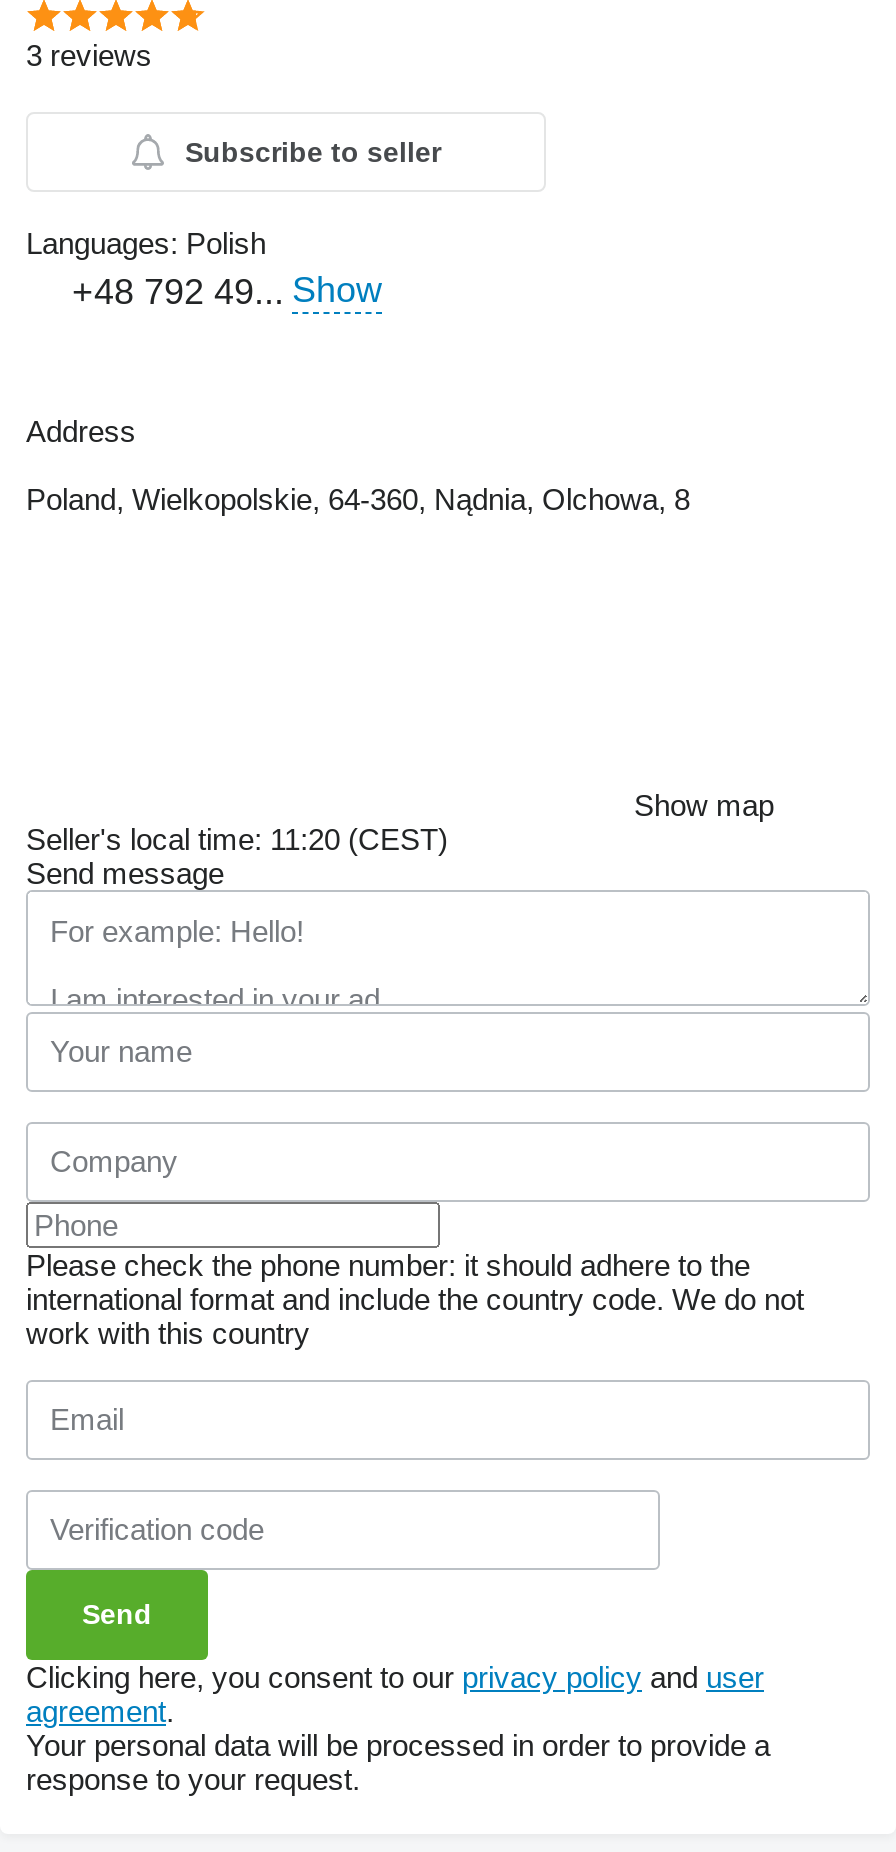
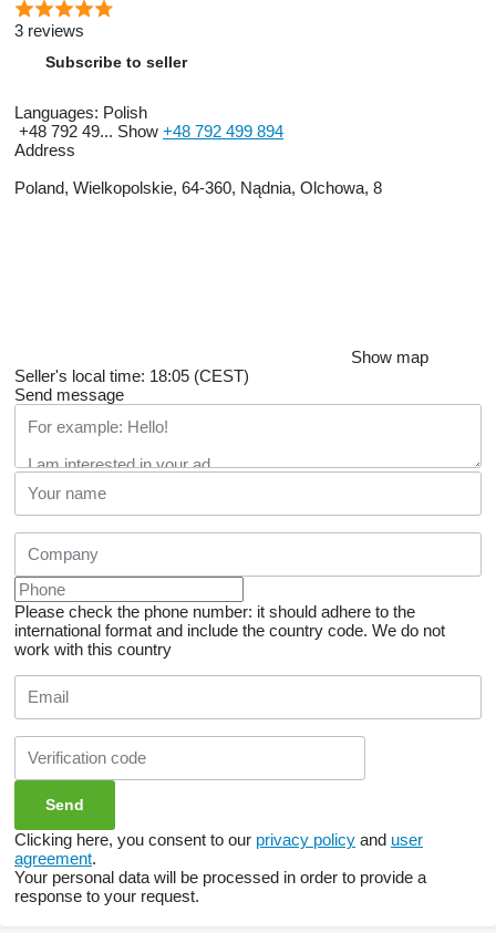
[72,269,382,311] +48 792 49... Show -> [19,121,283,140] +48 792 49... Show +48 792 499 894
[26,821,448,855] Seller's local time: 11:20 (CEST) -> [14,366,249,385] Seller's local time: 18:05 (CEST)

